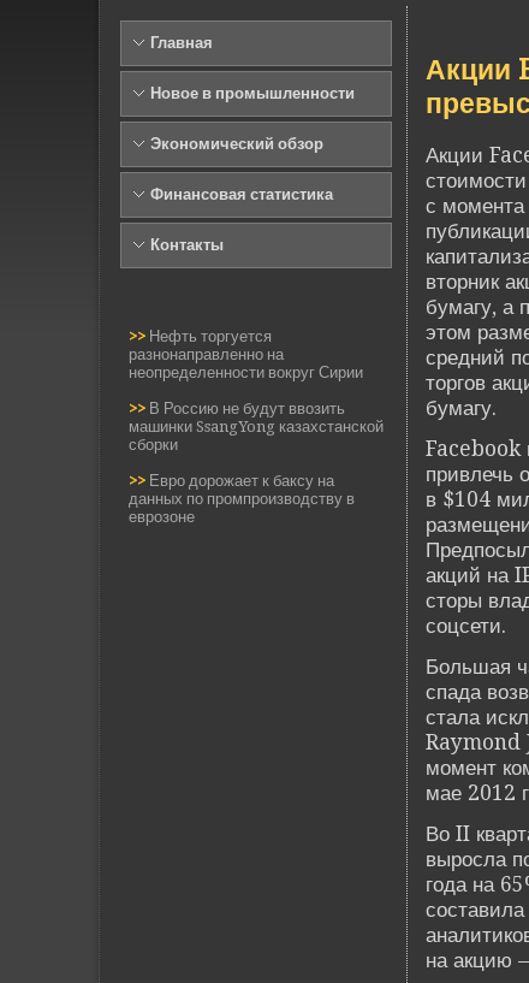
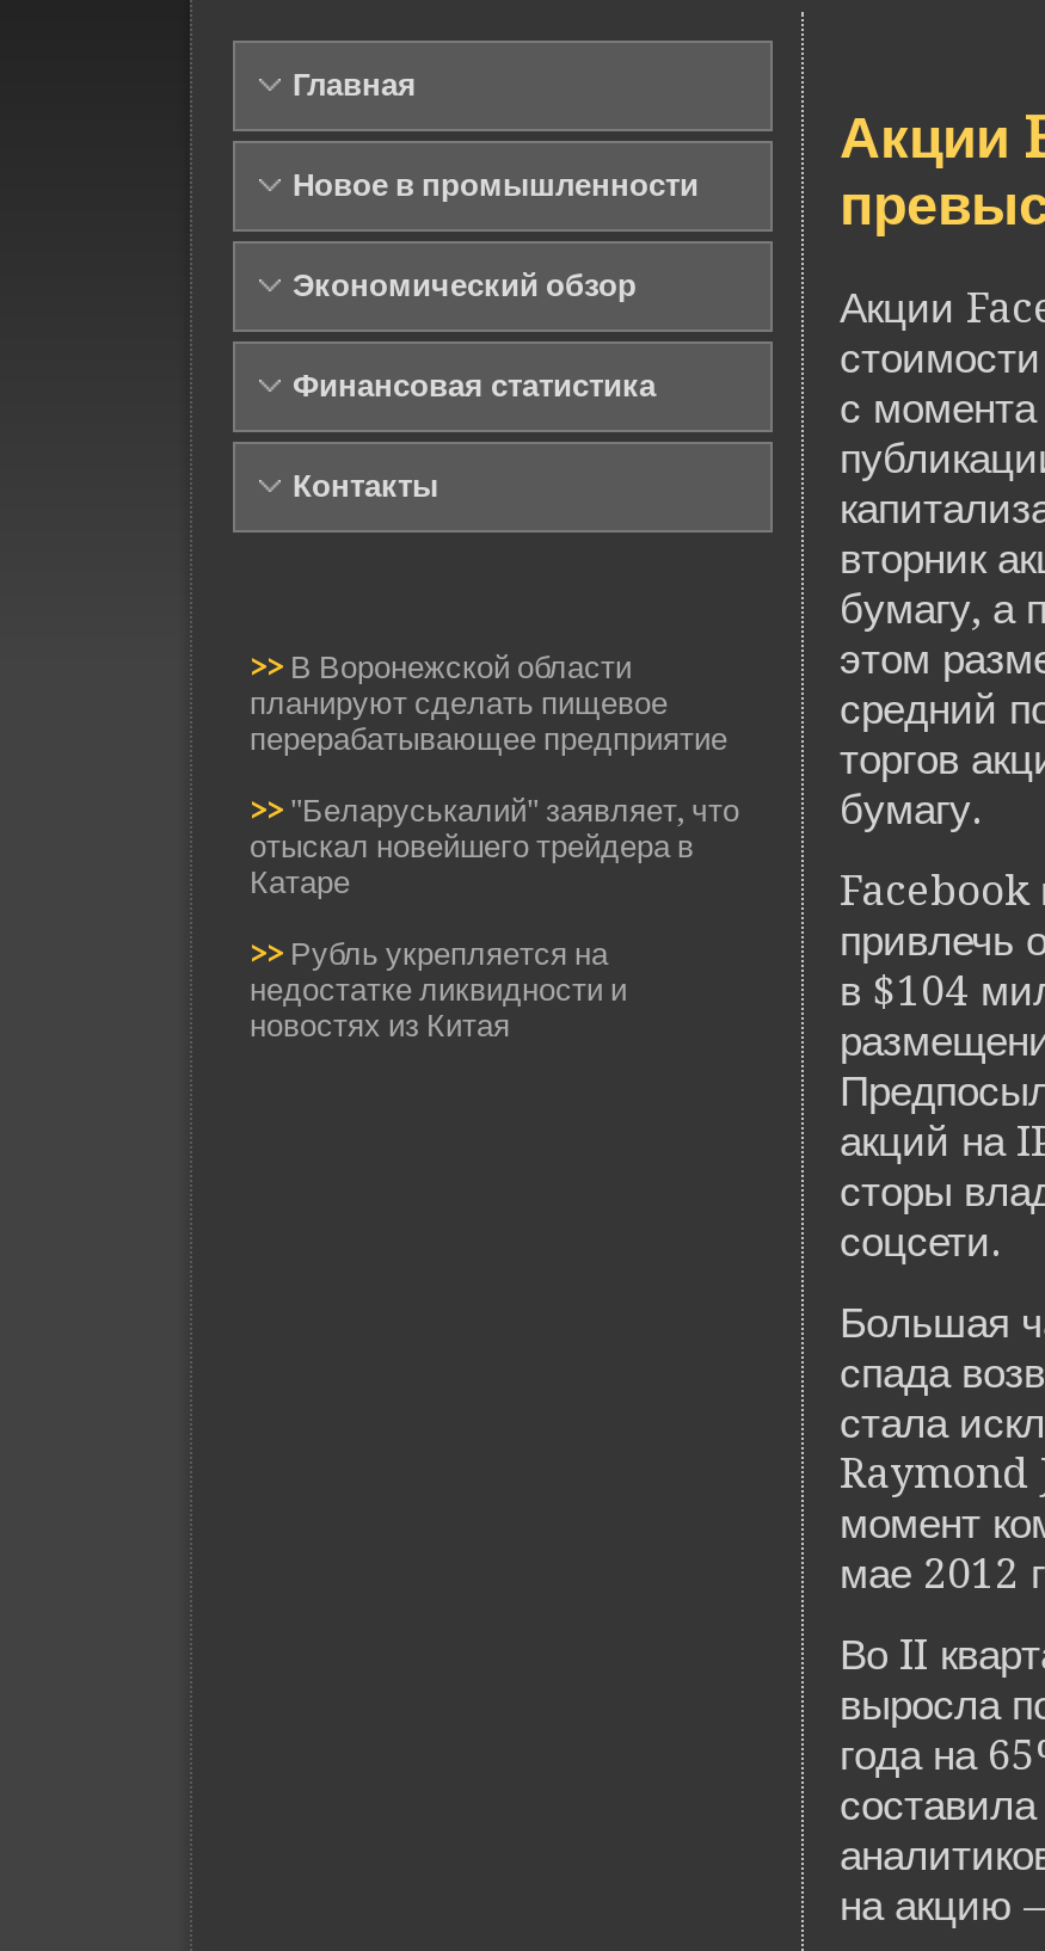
[129,327,363,381] >> Нефть торгуется | разнонаправленно на | неопределенности вокруг Сирии -> [250,650,727,757] >> В Воронежской области | планируют сделать пищевое | перерабатывающее предприятие
[129,399,384,454] >> В Россию не будут ввозить | машинки SsangYong казахстанской | сборки -> [250,793,739,900] >> "Беларуськалий" заявляет, что | отыскал новейшего трейдера в | Катаре
[129,472,355,526] >> Евро дорожает к баксу на | данных по промпроизводству в | еврозоне -> [250,936,627,1044] >> Рубль укрепляется на | недостатке ликвидности и | новостях из Китая

